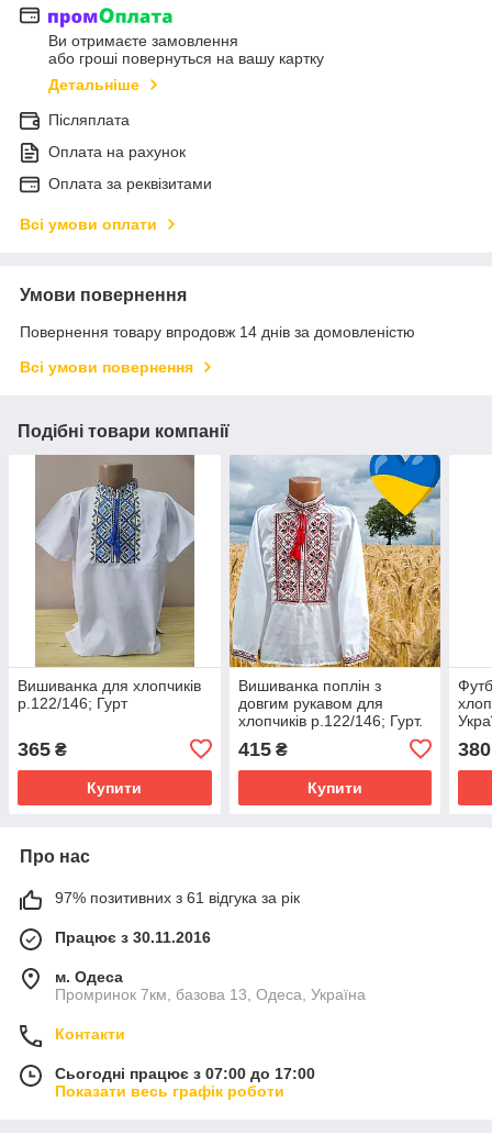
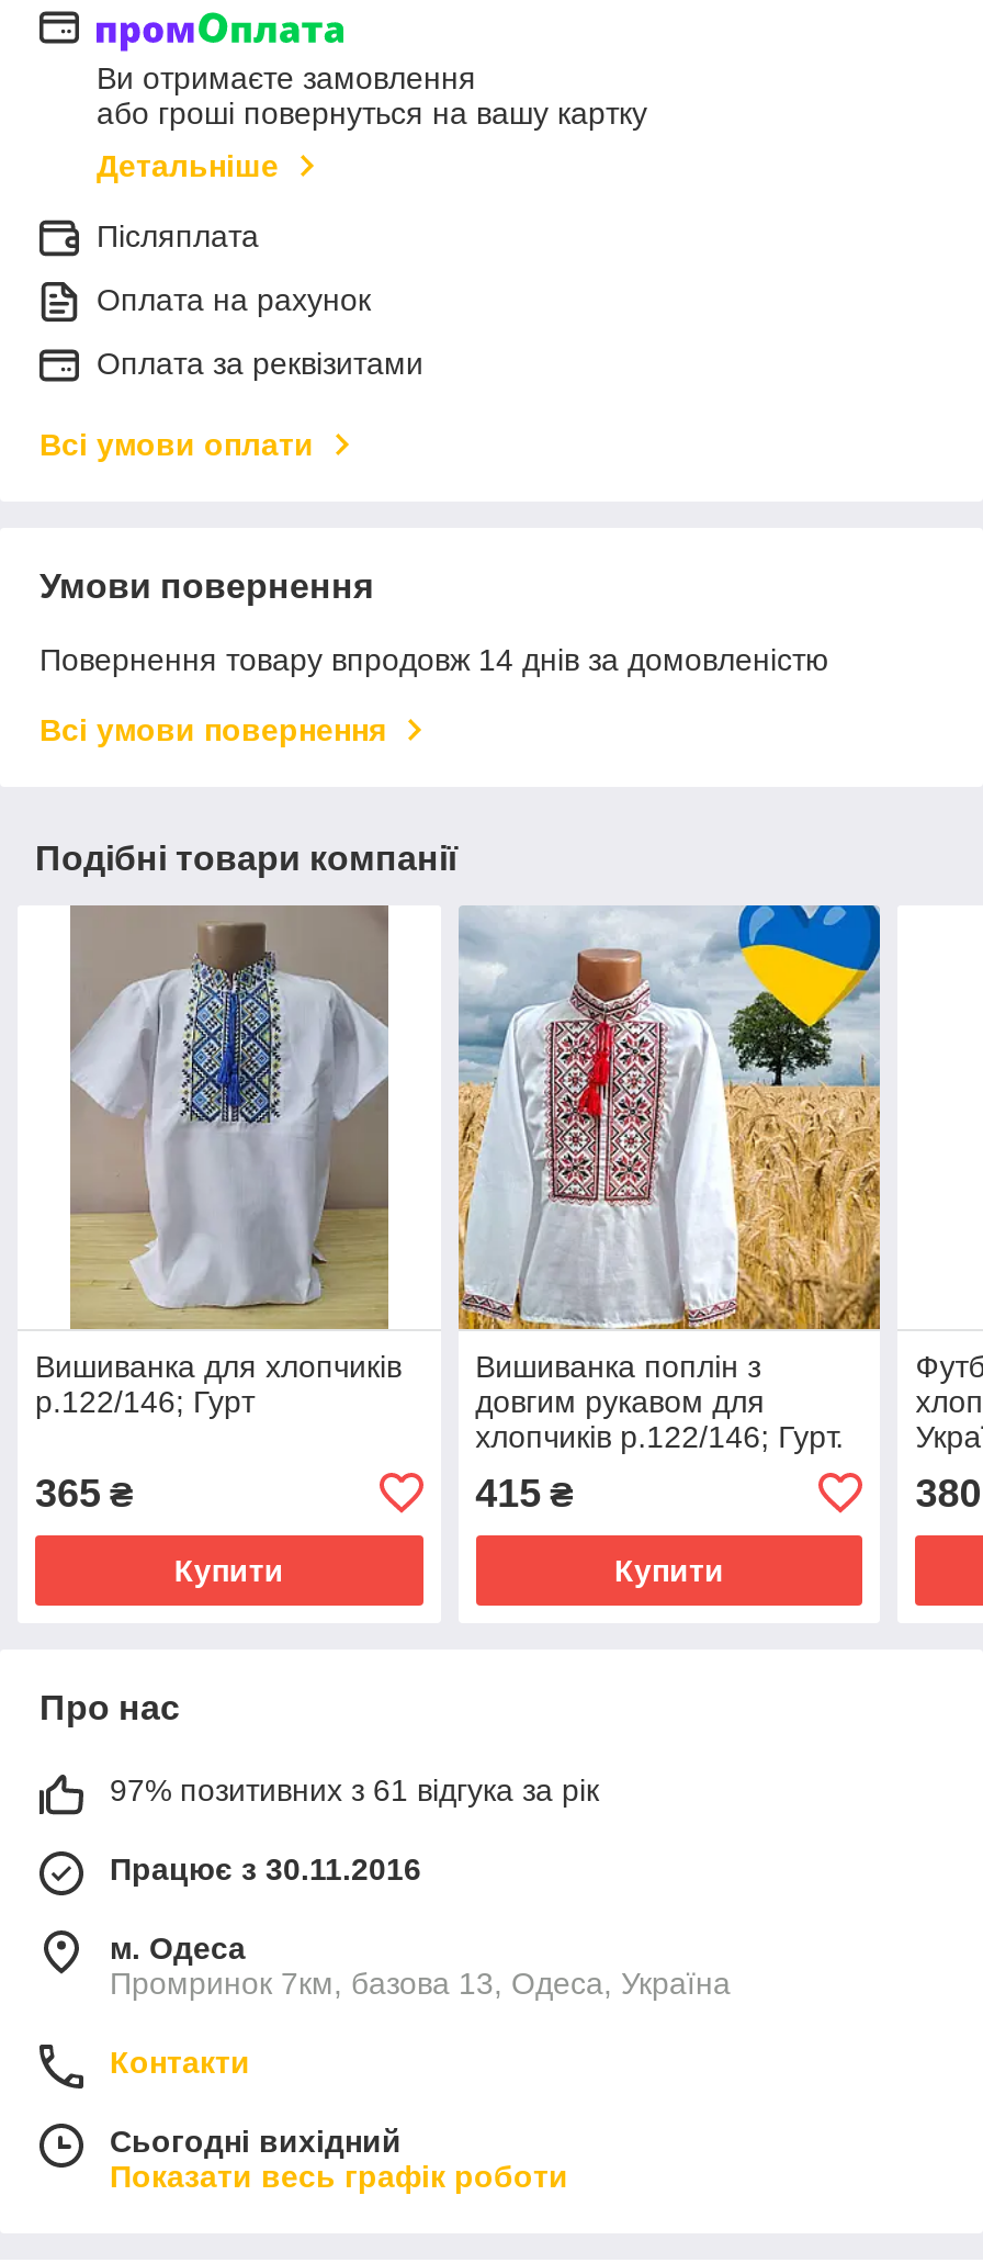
[55,1064,315,1082] Сьогодні працює з 07:00 до 17:00 -> [110,2123,402,2158] Сьогодні вихідний

